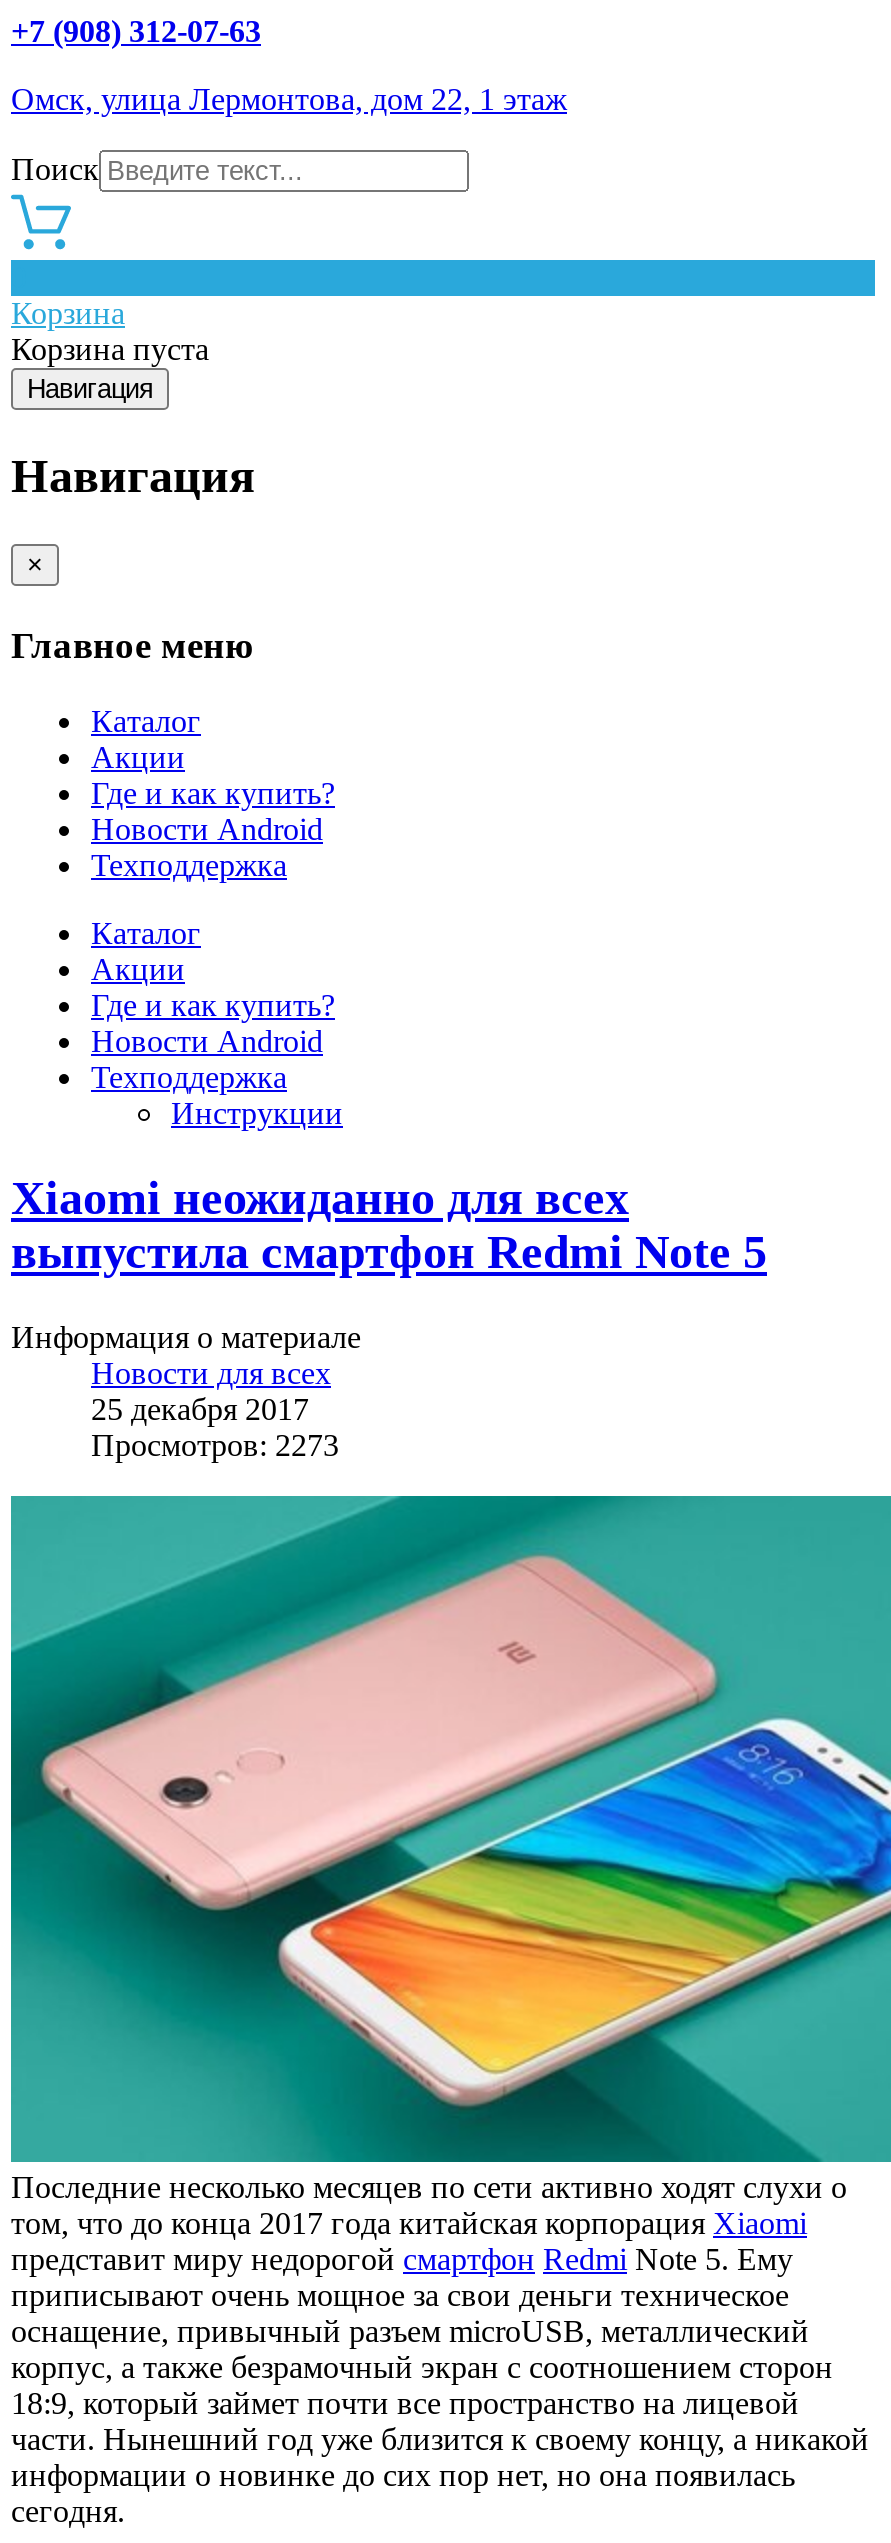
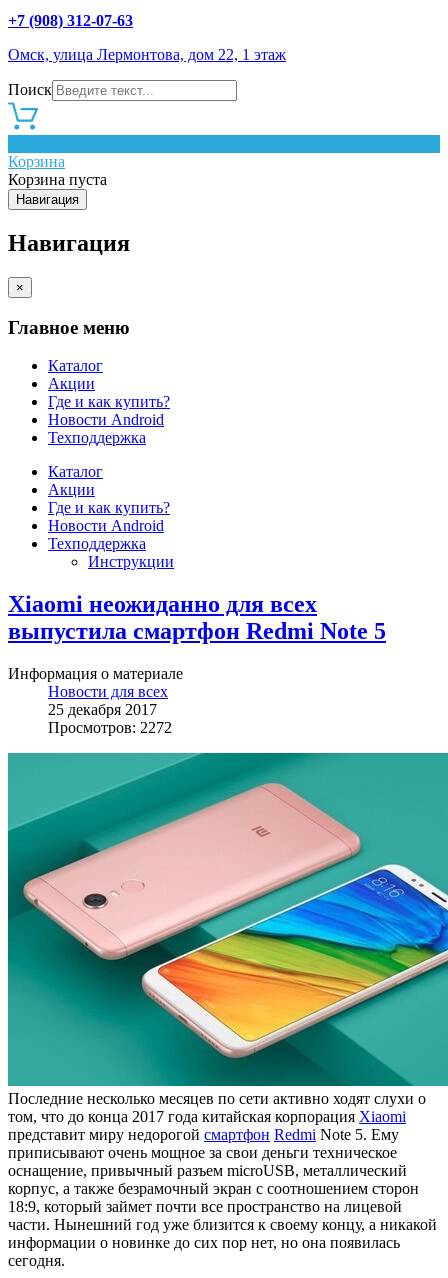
[91,1428,339,1462] Просмотров: 2273 -> [48,719,172,736] Просмотров: 2272

